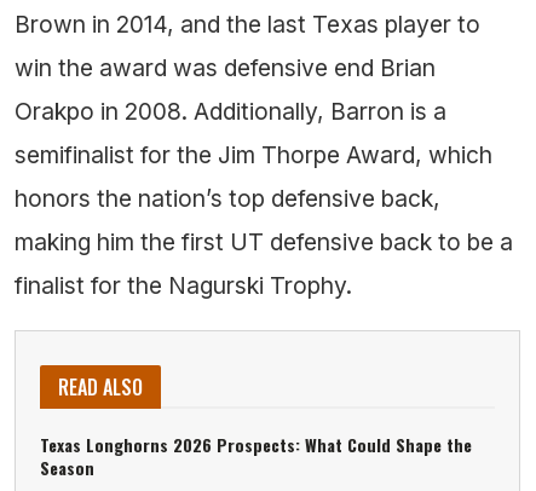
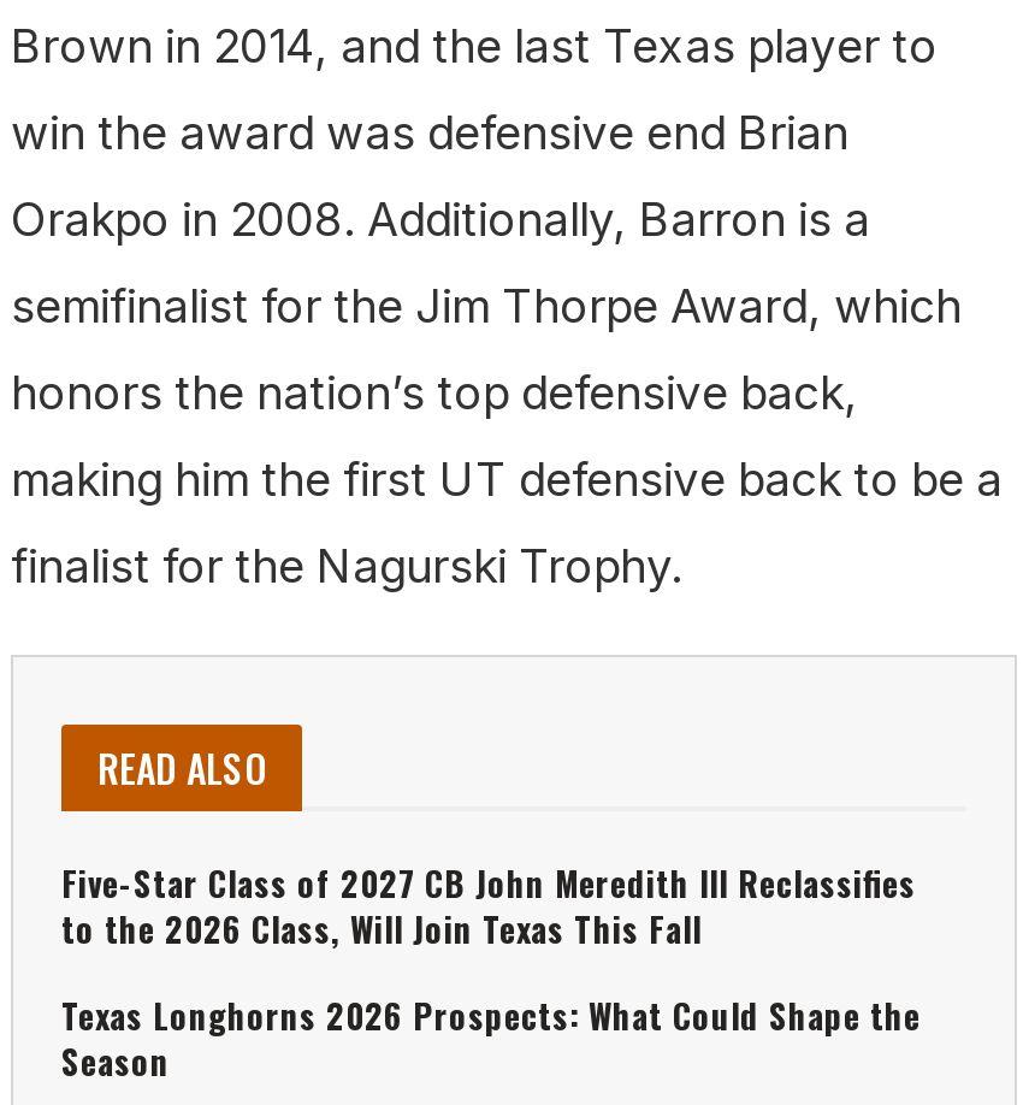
none -> [61,857,916,953] Five-Star Class of 2027 CB John Meredith III Reclassifies | to the 2026 Class, Will Join Texas This Fall

